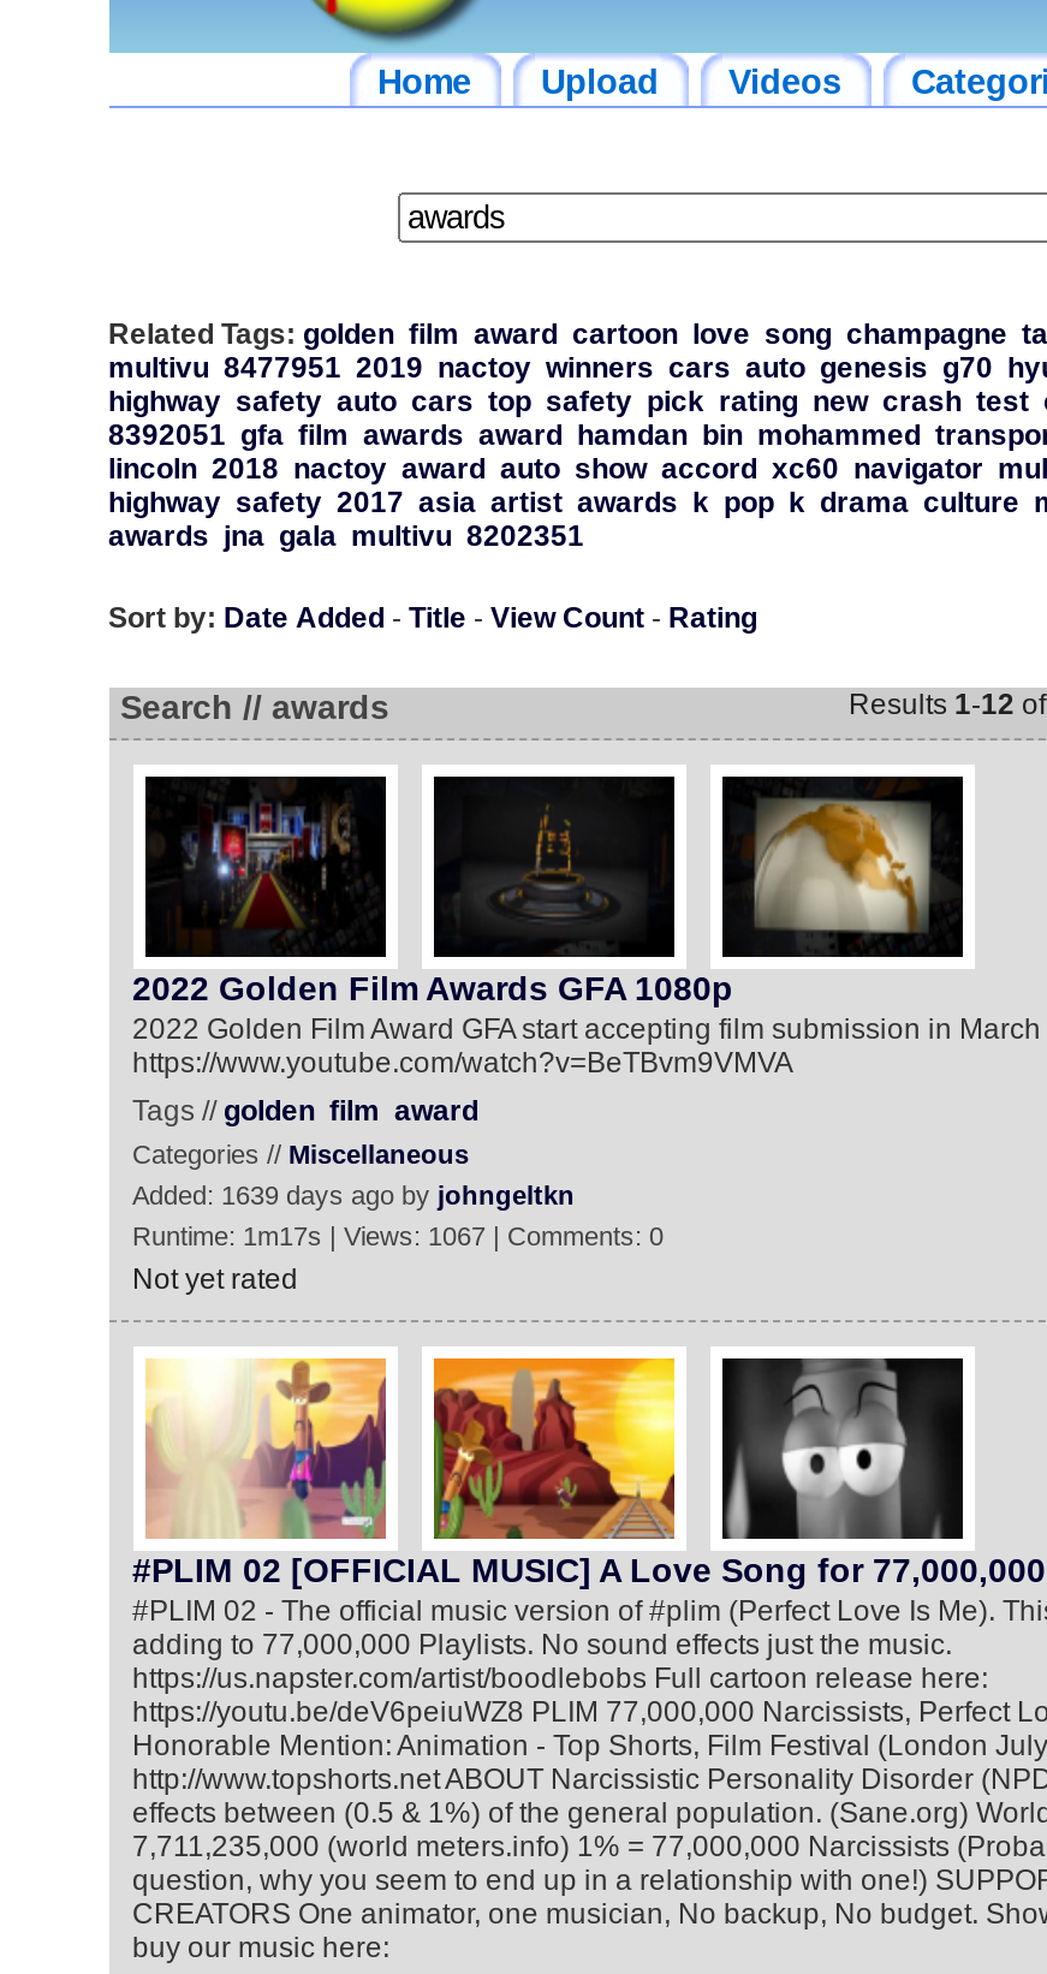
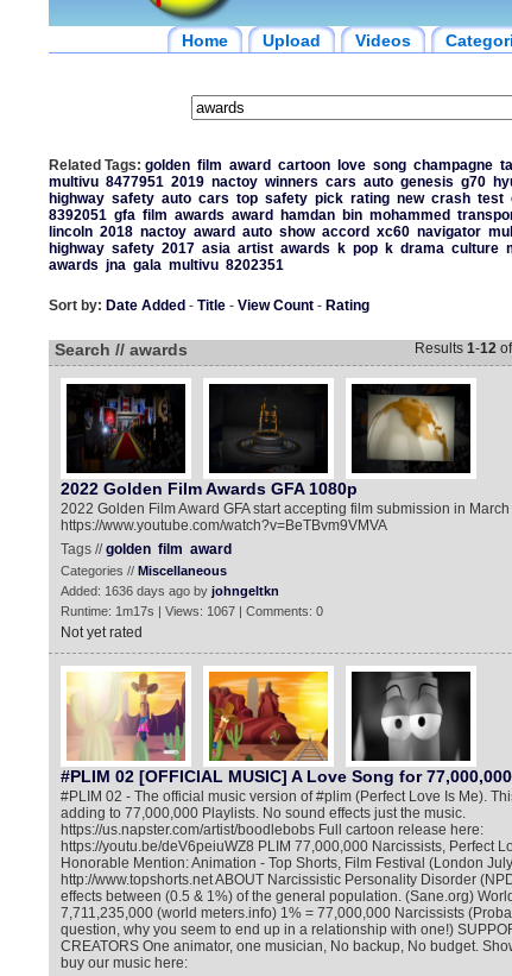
[132,1181,575,1209] Added: 1639 days ago by johngeltkn -> [60,584,279,598] Added: 1636 days ago by johngeltkn

